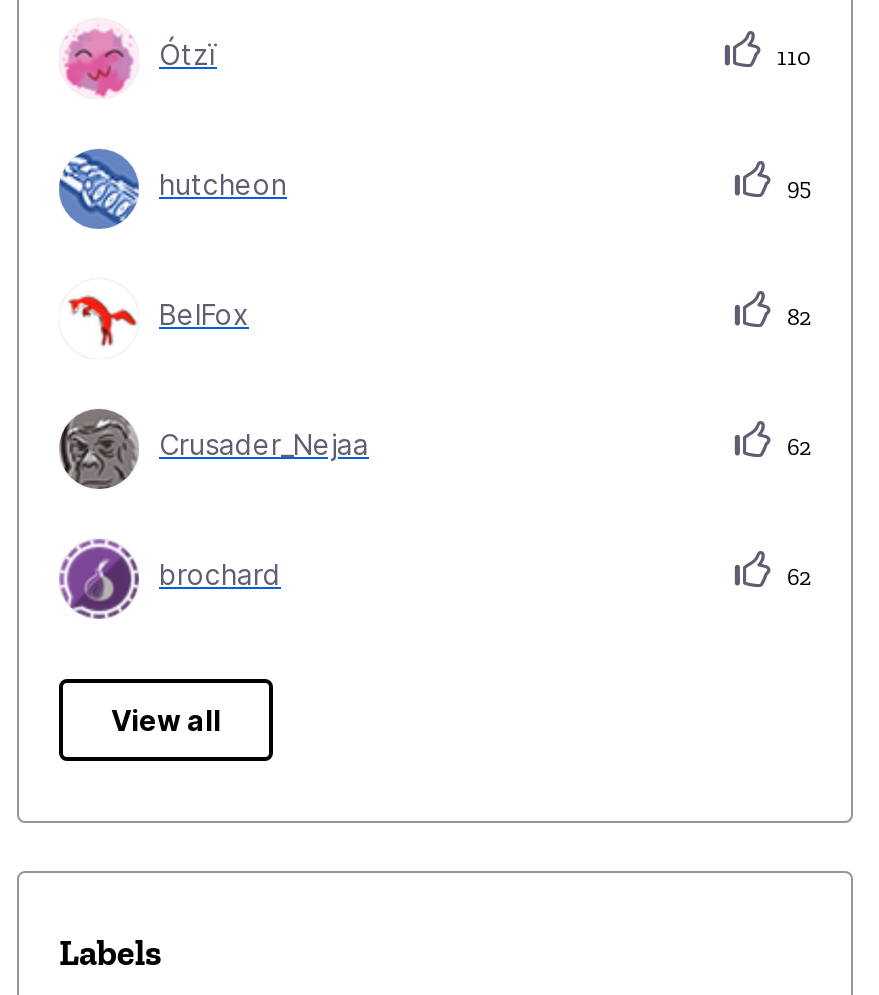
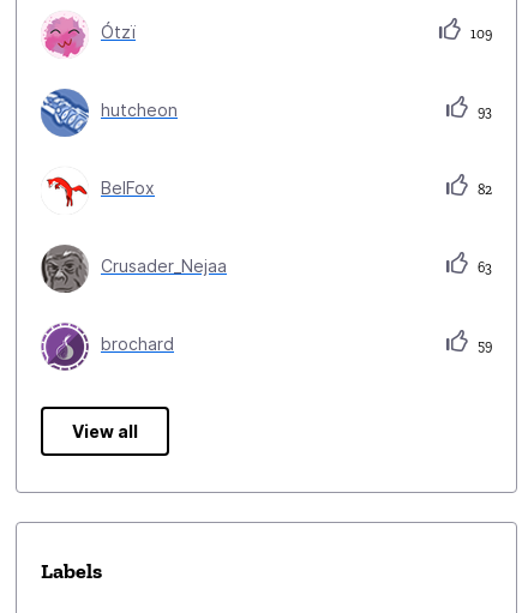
[771,43,811,71] 110 -> [467,25,492,42] 109
[781,173,811,201] 95 -> [474,103,492,120] 93
[781,433,811,461] 62 -> [474,259,492,276] 63
[781,563,811,591] 62 -> [474,337,492,354] 59

